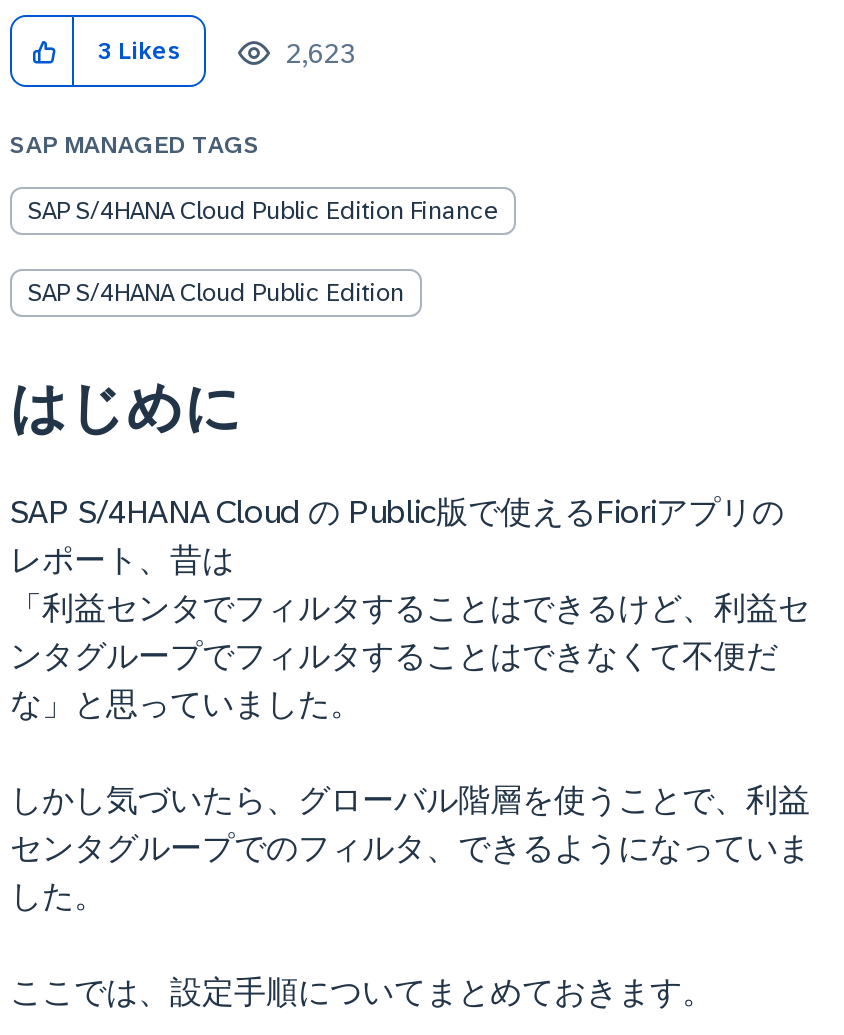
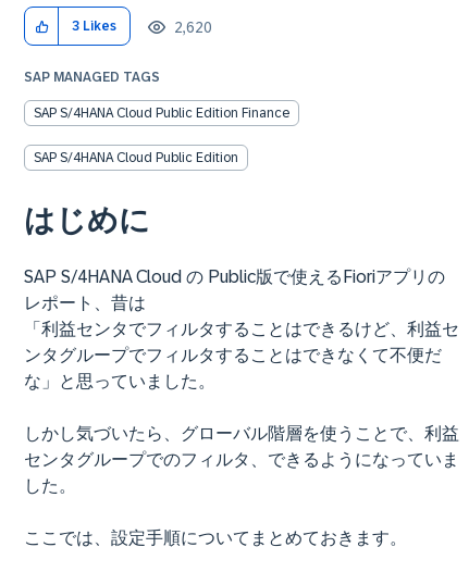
[286,37,356,69] 2,623 -> [174,18,212,36] 2,620

